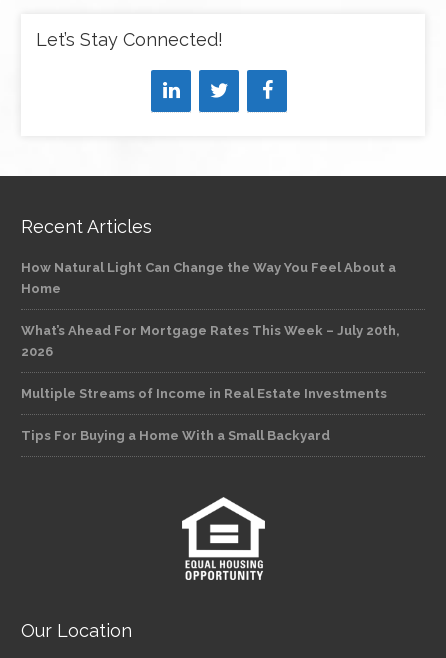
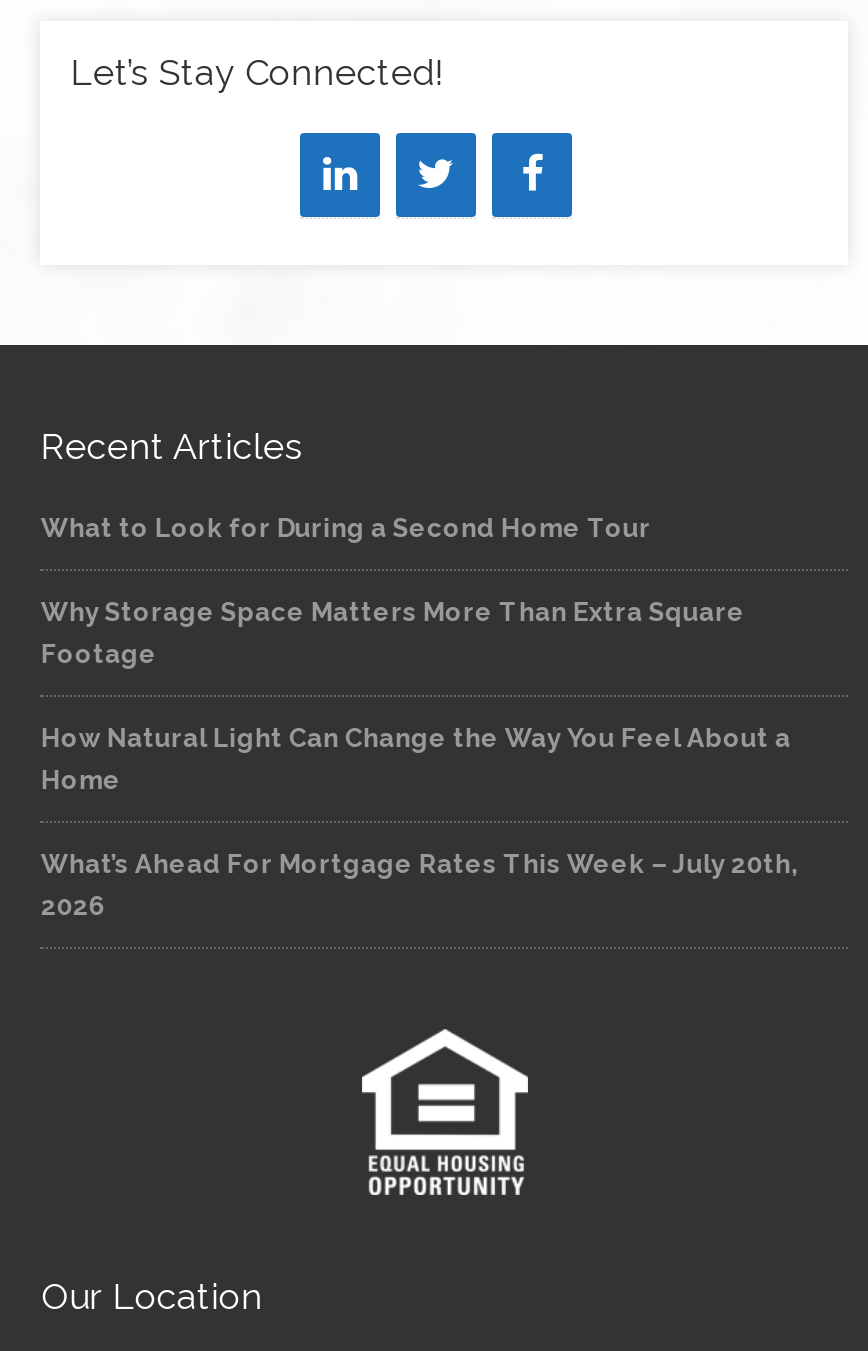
none -> [41,512,745,668] What to Look for During a Second Home Tour | Why Storage Space Matters More Than Extra Square | Footage
moved [21,259,400,358] -> [41,722,799,920]: How Natural Light Can Change the Way You Feel About a | Home | What’s Ahead For Mortgage Rates This Week – July 20th, | 2026
[21,385,387,442] Multiple Streams of Income in Real Estate Investments | Tips For Buying a Home With a Small Backyard -> none

